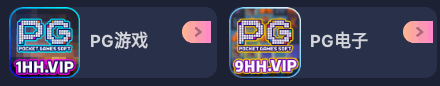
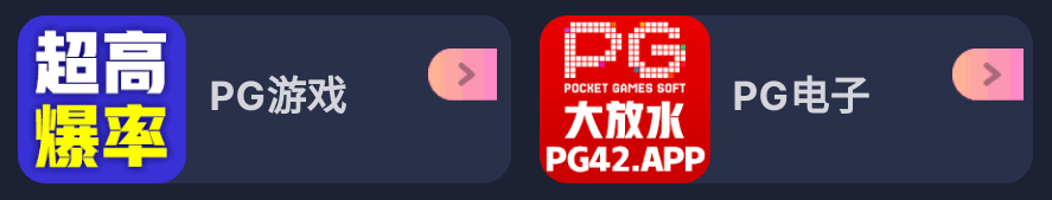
[9,6,81,78] [image] -> [18,13,189,183] [image]
[228,6,302,79] [image] -> [537,13,713,186] [image]

